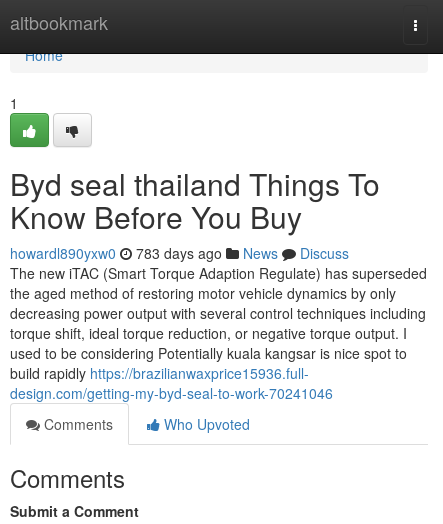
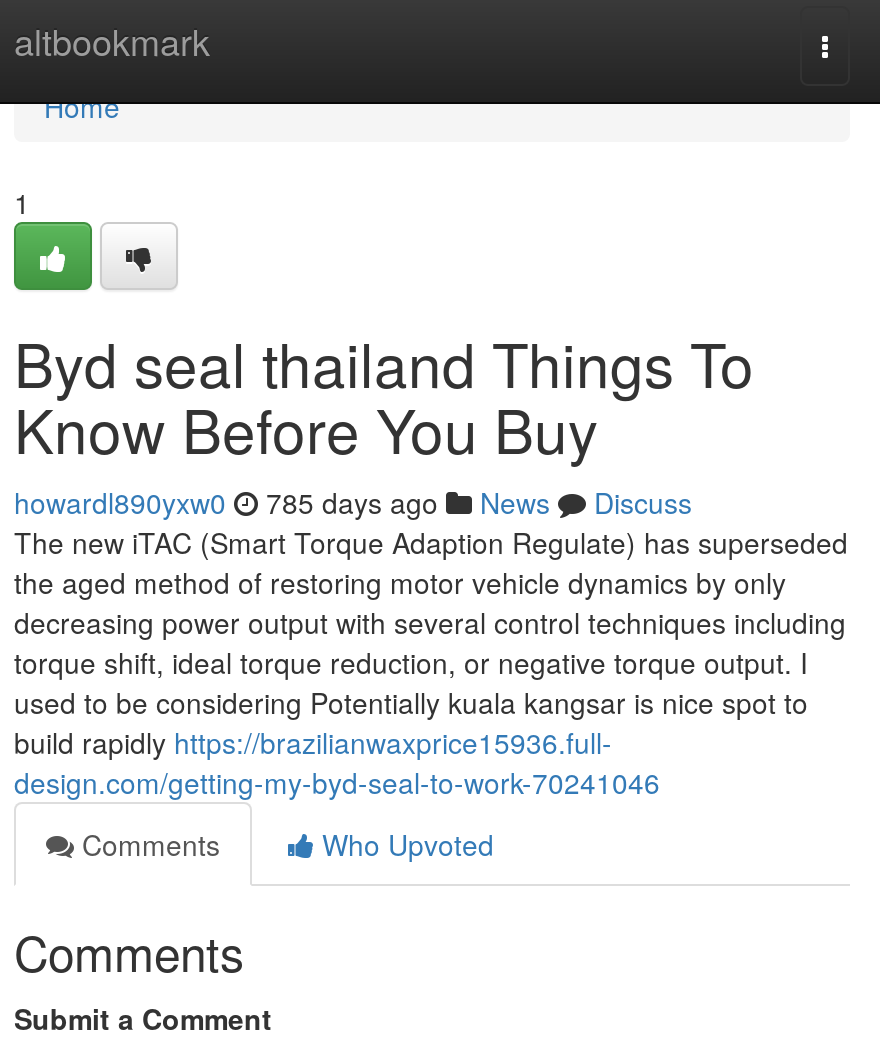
[10,243,349,263] howardl890yxw0 783 days ago News Discuss -> [14,482,692,522] howardl890yxw0 785 days ago News Discuss

